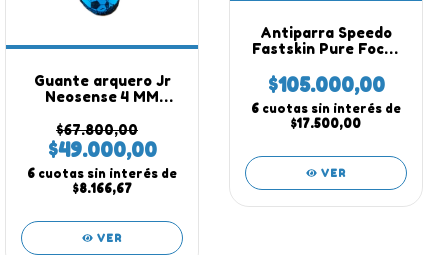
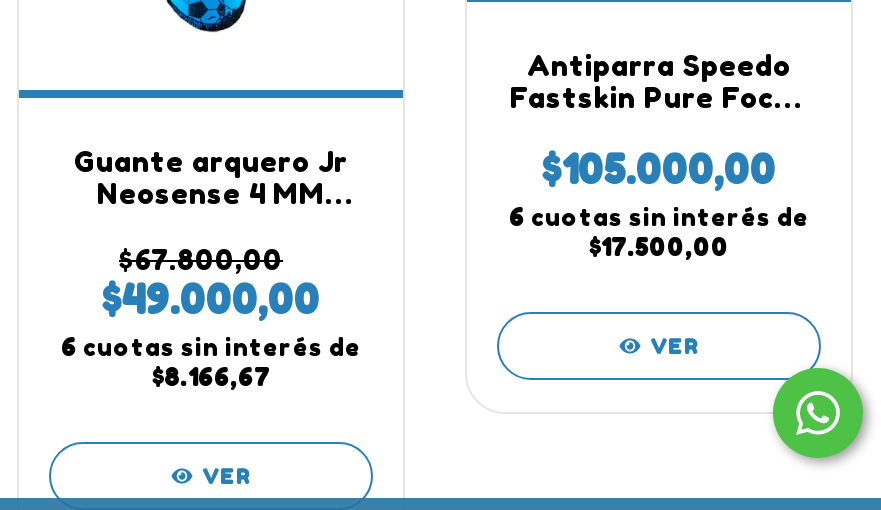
none -> [771,364,871,466] [image]

